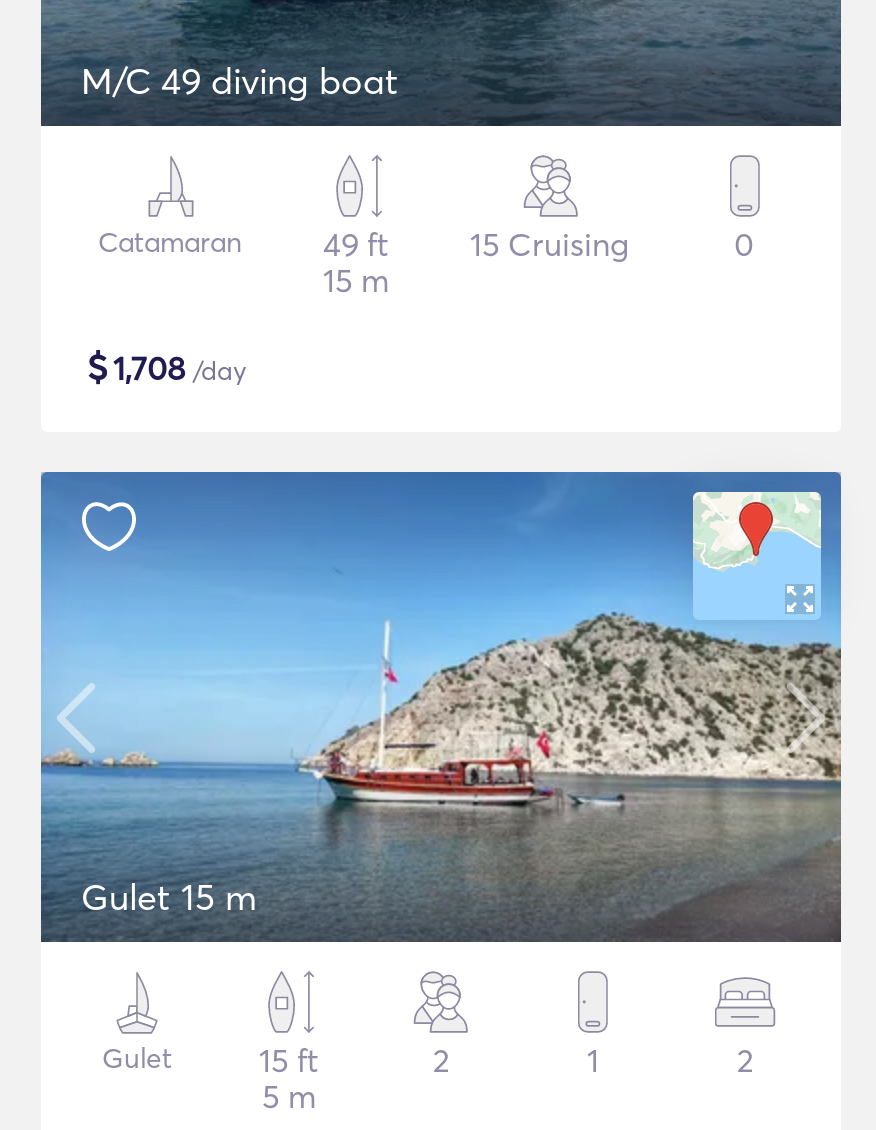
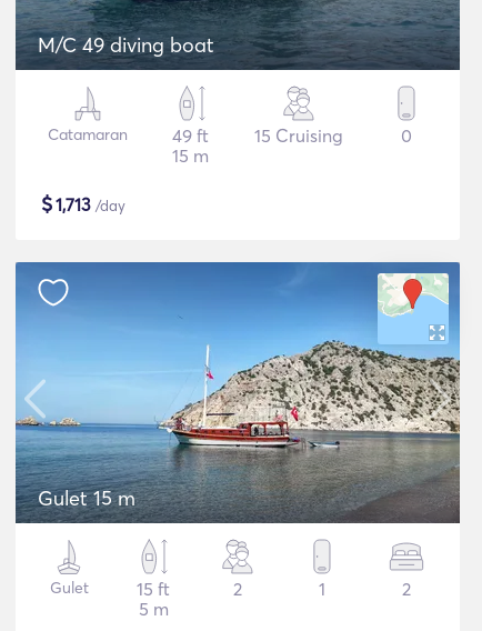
[87,344,247,390] $1,708 /day -> [41,191,125,217] $1,713 /day

